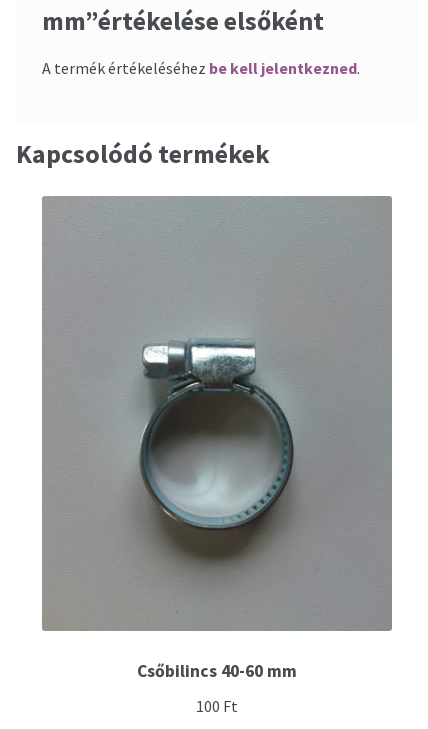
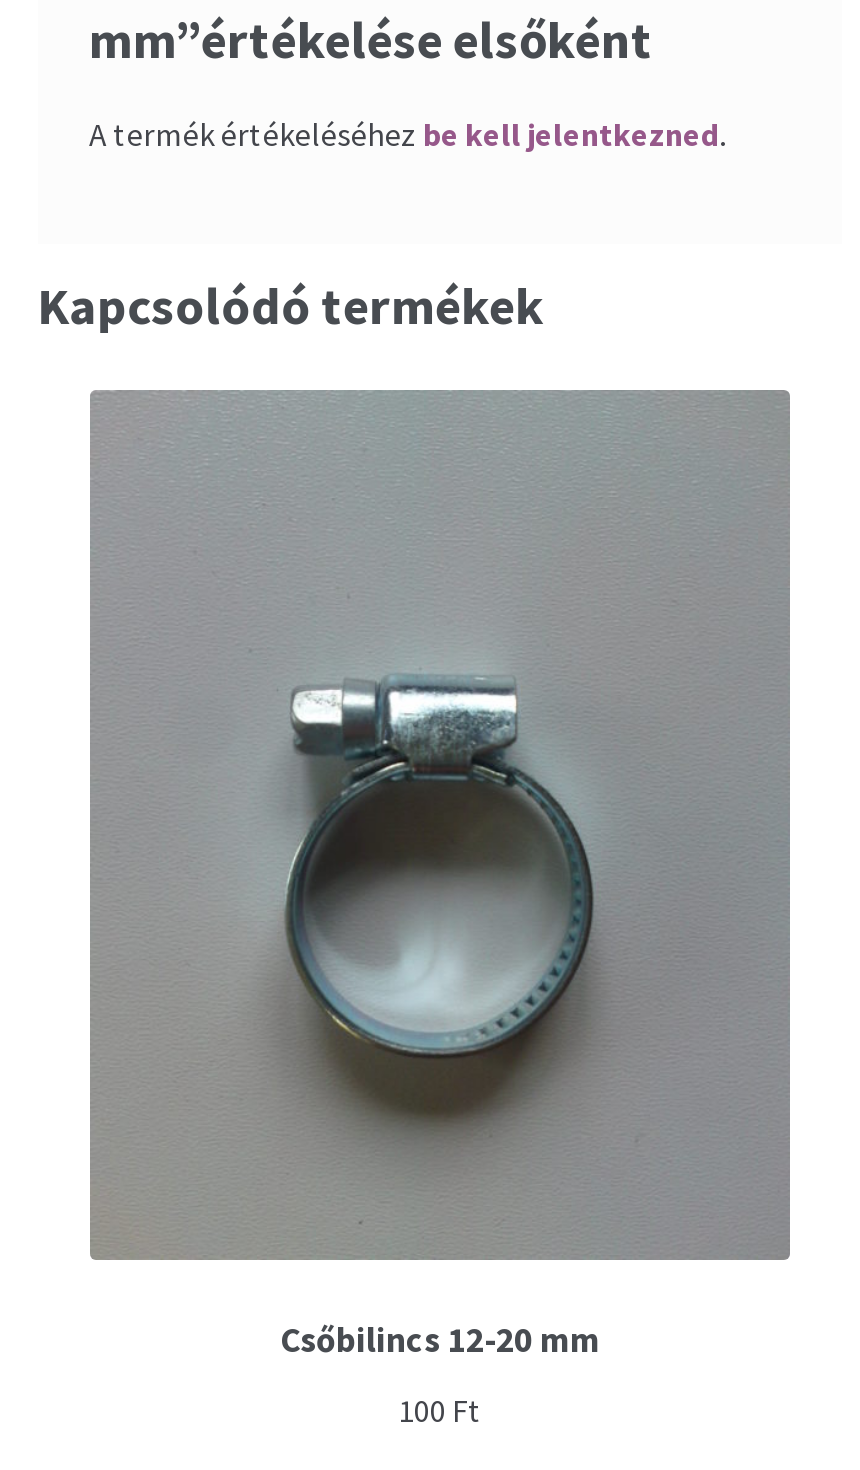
[137,660,297,682] Csőbilincs 40-60 mm -> [280,1317,600,1361] Csőbilincs 12-20 mm

